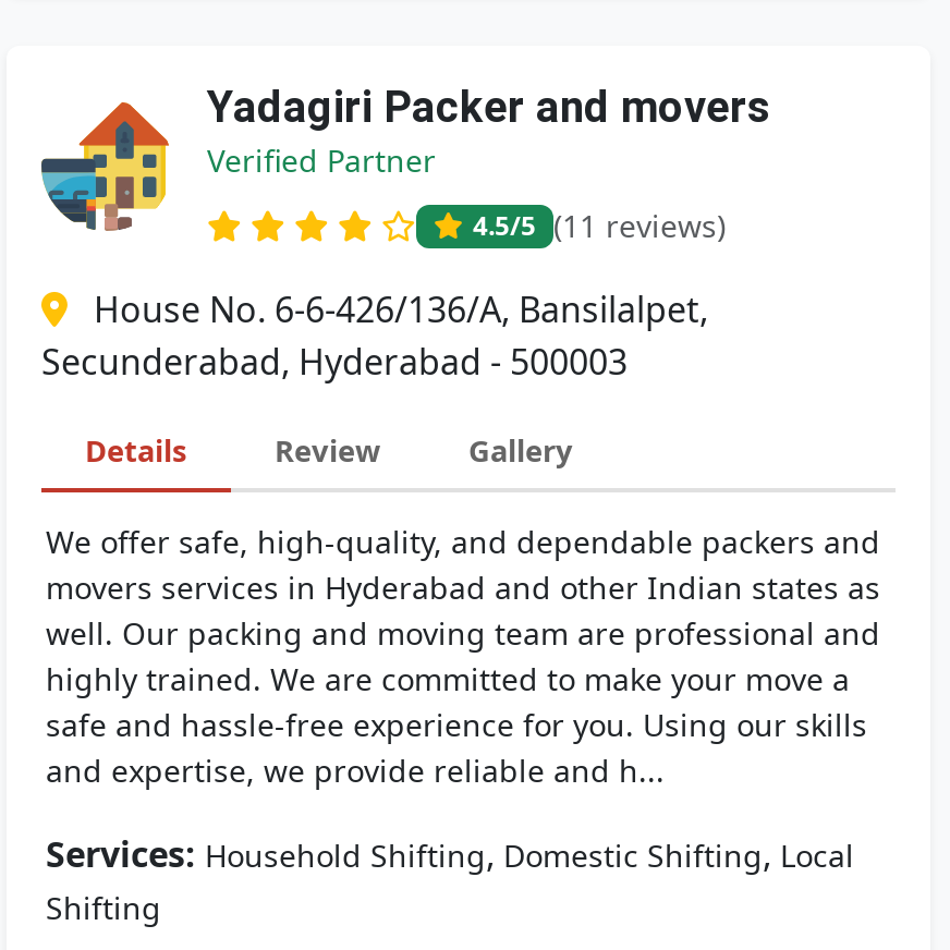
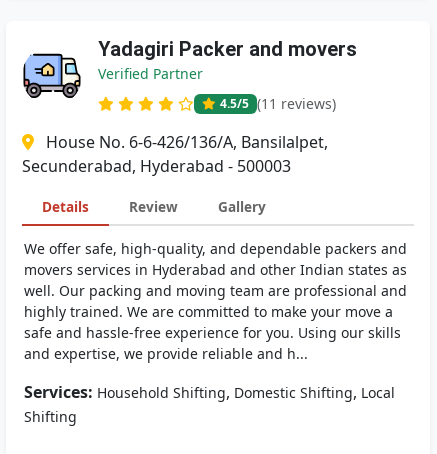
[39,100,170,233] [image] -> [22,47,82,106] [image]

